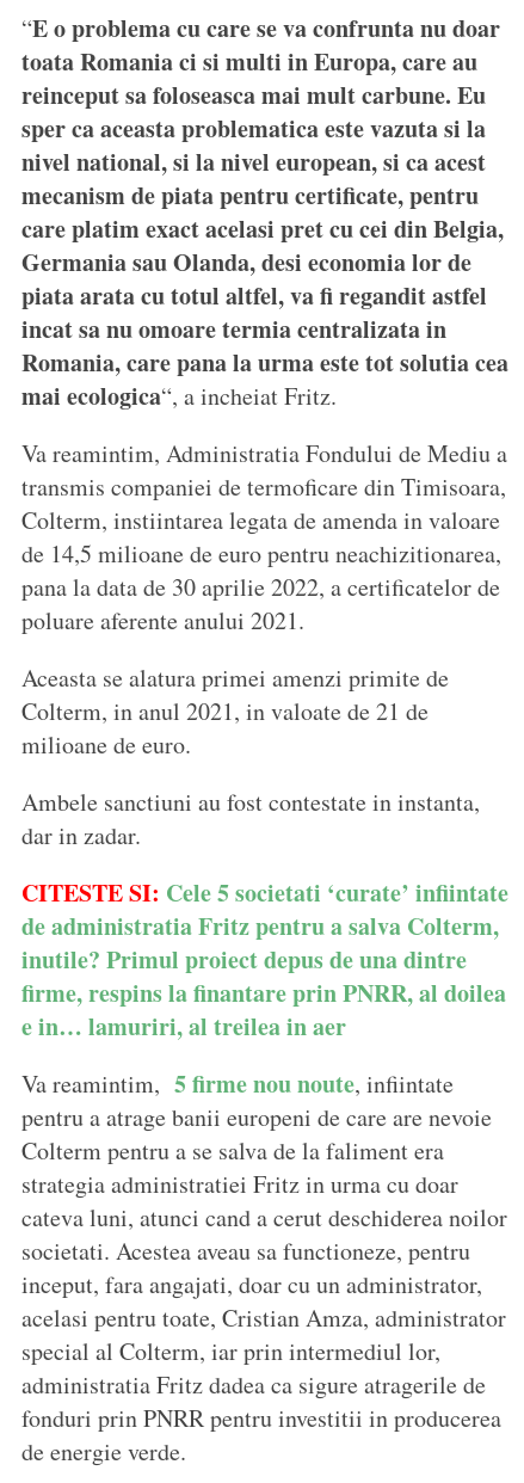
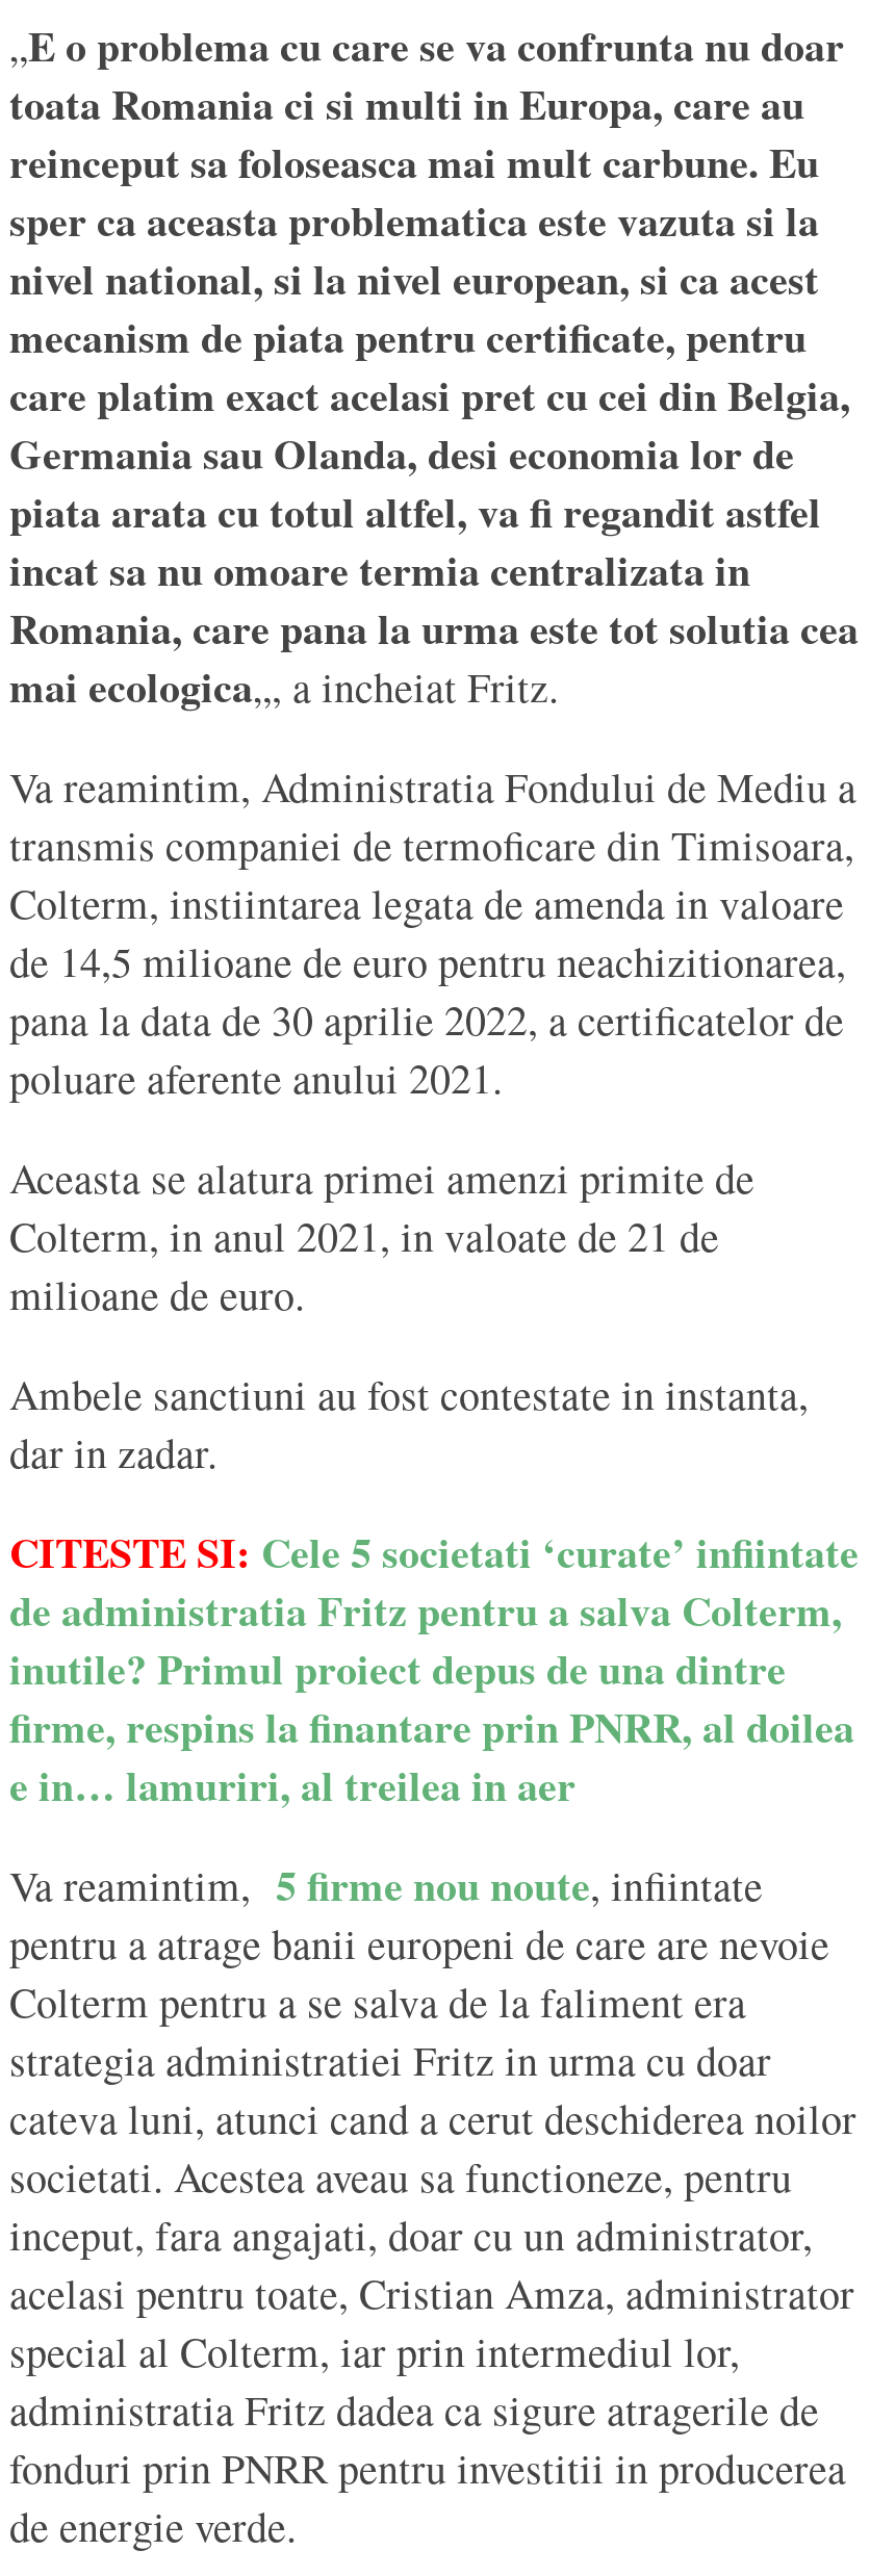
[21,11,500,46] “E o problema cu care se va confrunta nu doar -> [9,16,844,77] „E o problema cu care se va confrunta nu doar
[21,379,337,413] mai ecologica“, a incheiat Fritz. -> [9,657,559,717] mai ecologica„, a incheiat Fritz.

